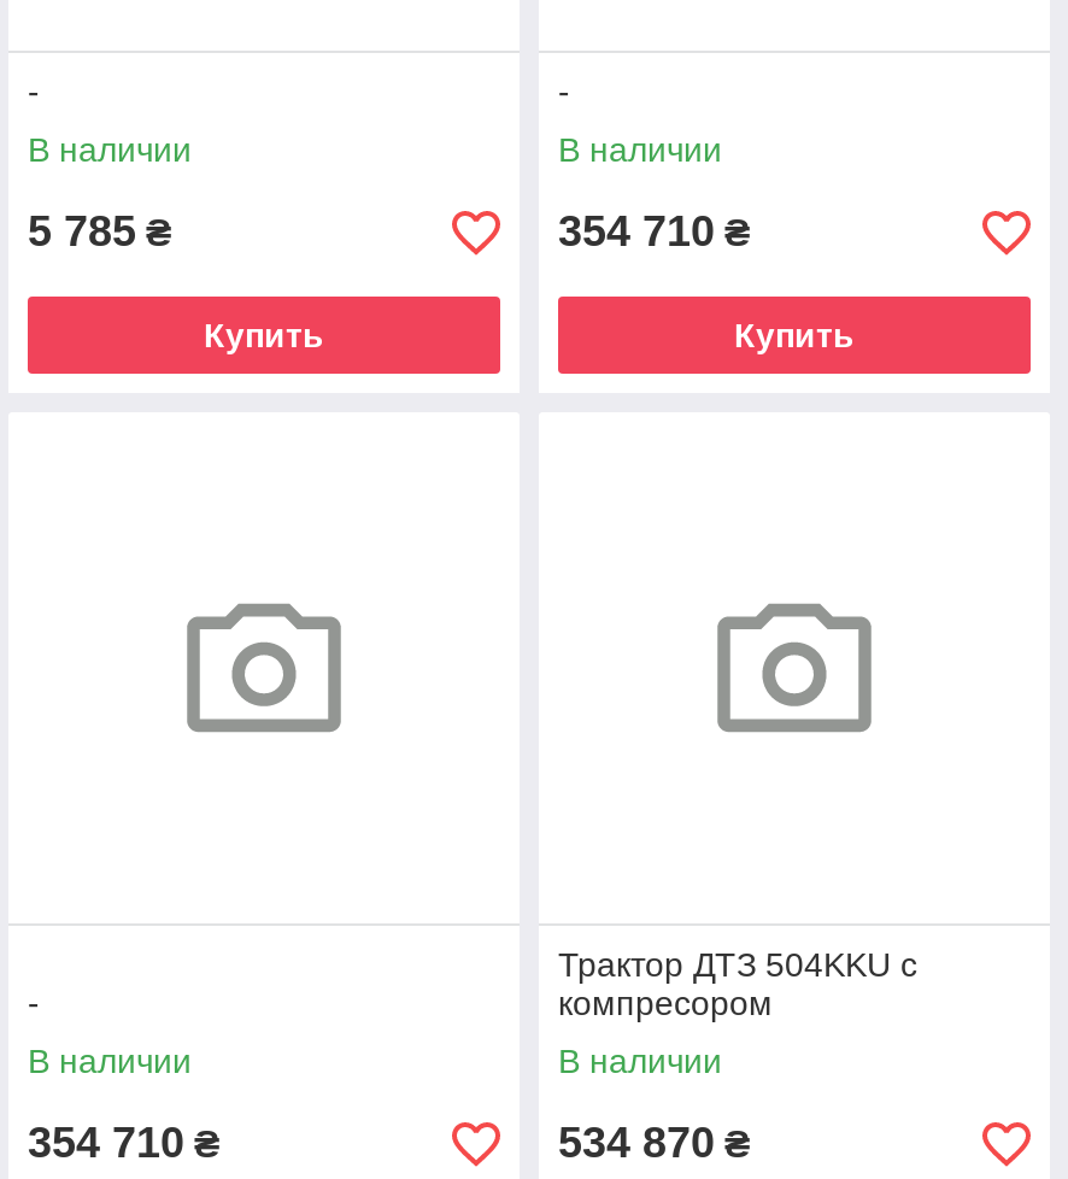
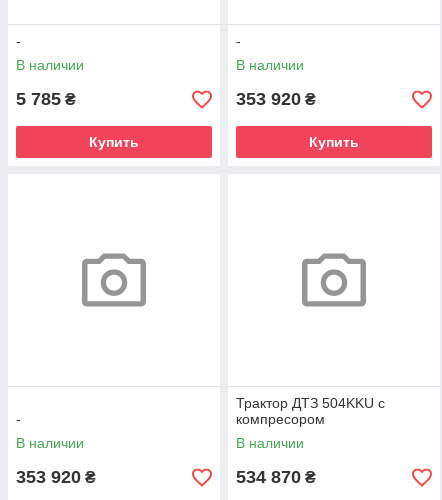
[558,208,751,256] 354 710 ₴ -> [236,89,316,109] 353 920 ₴
[28,1119,221,1168] 354 710 ₴ -> [16,467,96,487] 353 920 ₴

